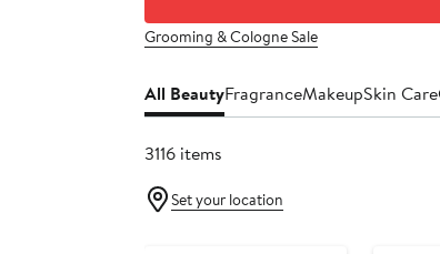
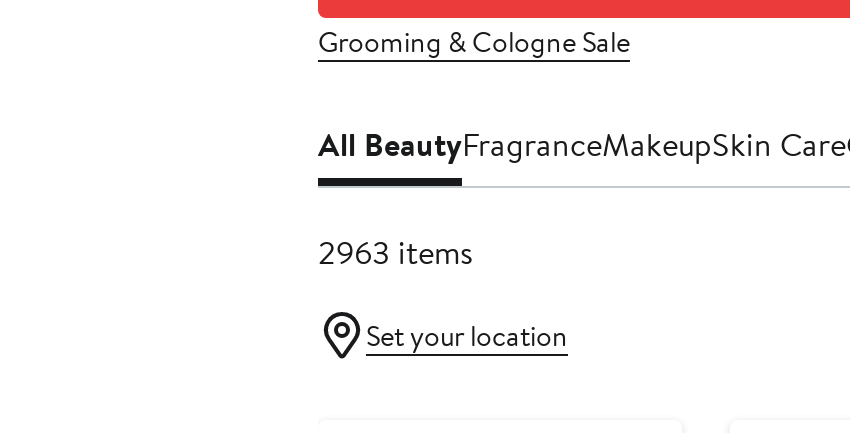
[144,141,222,165] 3116 items -> [318,229,474,273] 2963 items

